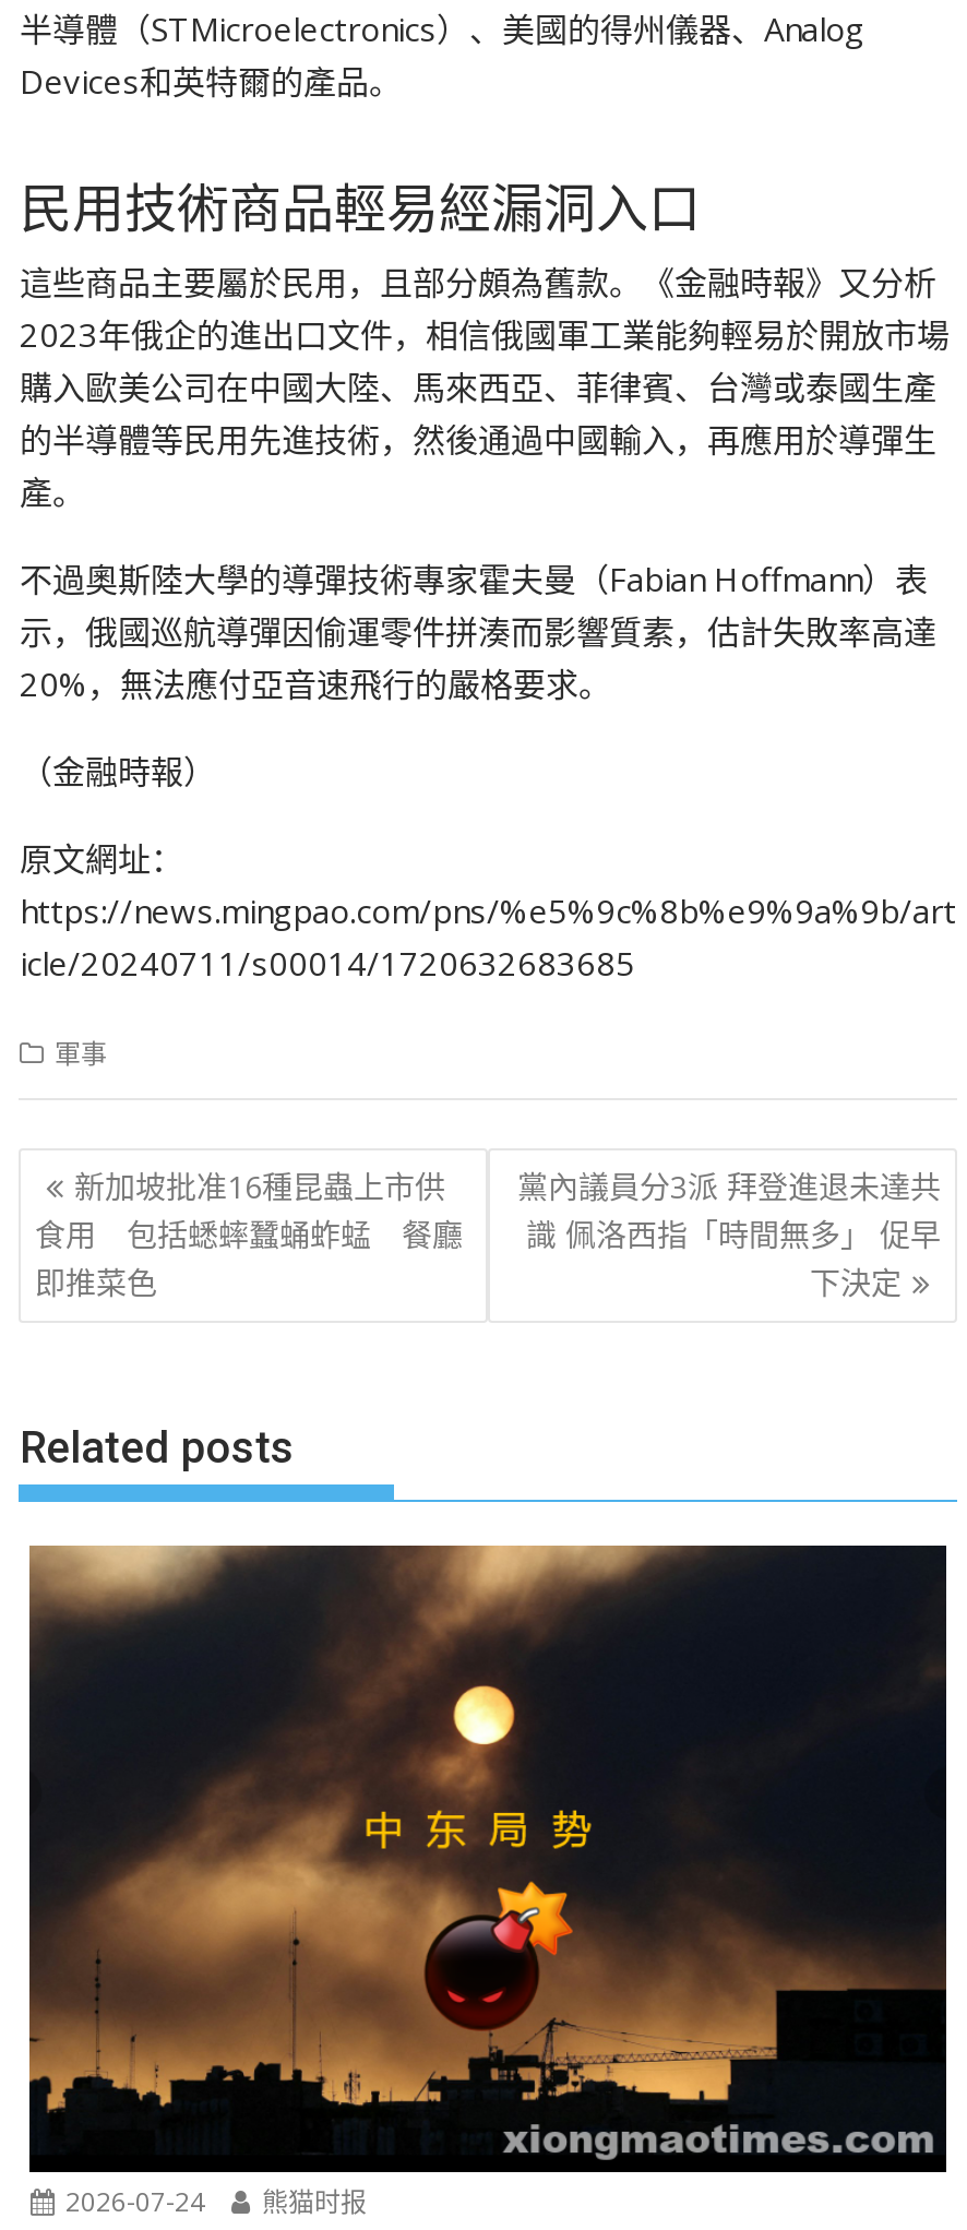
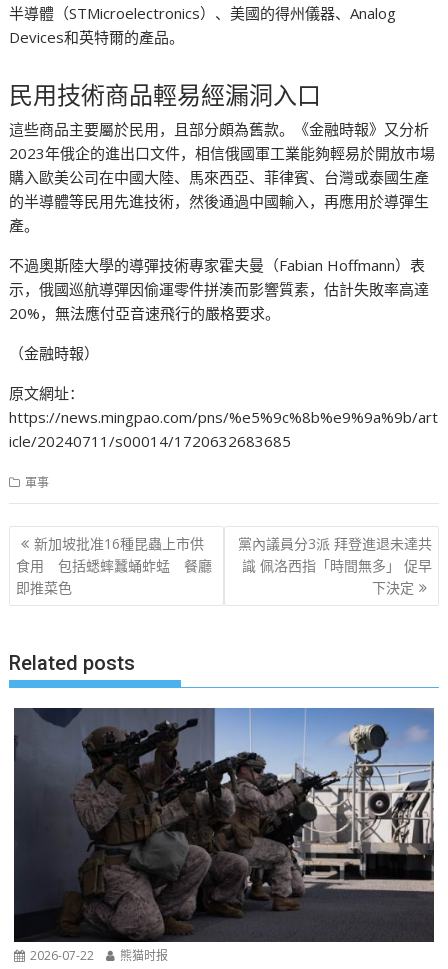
[27,1543,948,2219] [image] | 2026-07-24 熊猫时报 -> [14,707,435,964] [image] | 2026-07-22 熊猫时报

